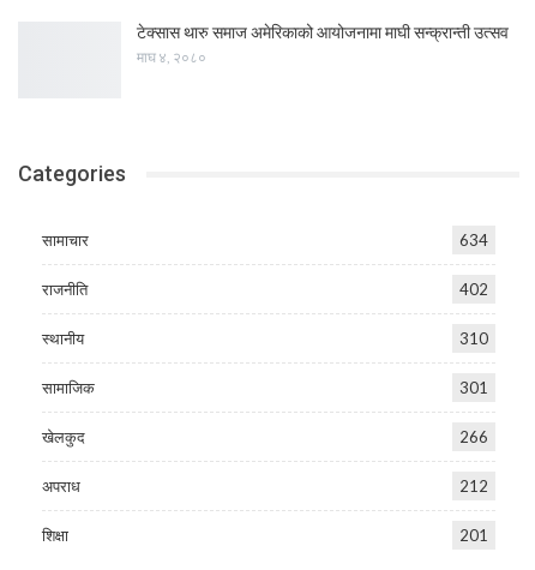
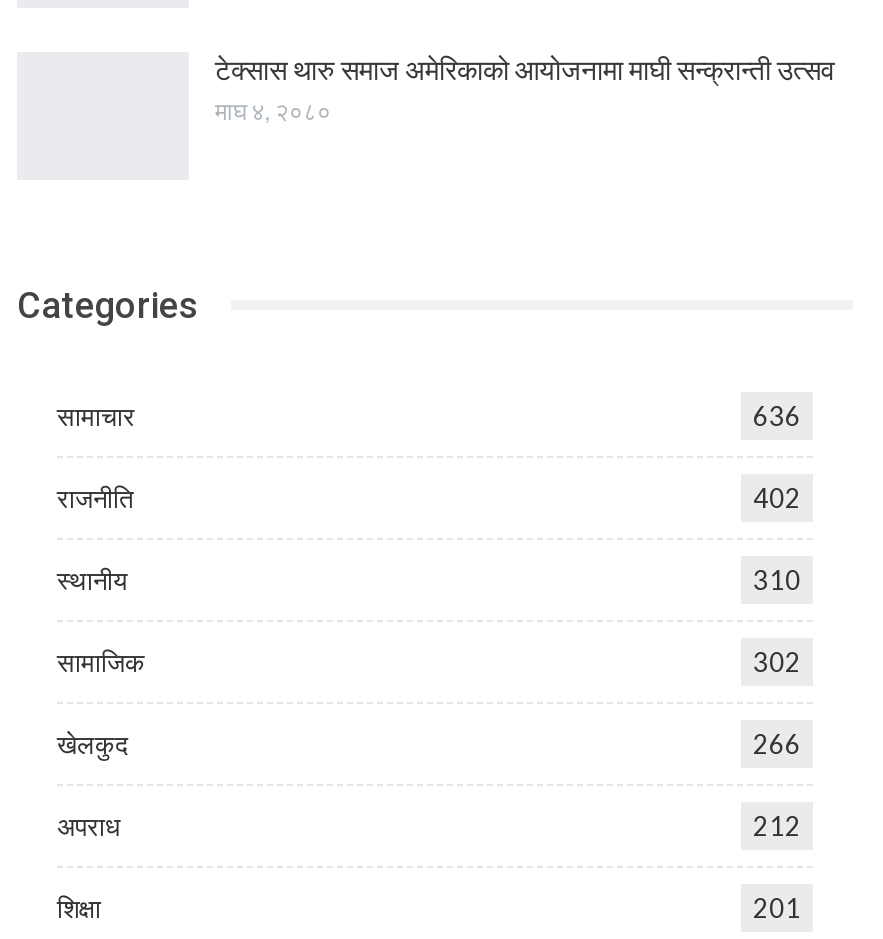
[459,230,488,250] 634 -> [753,399,801,431] 636
[459,378,488,397] 301 -> [753,645,801,677] 302

